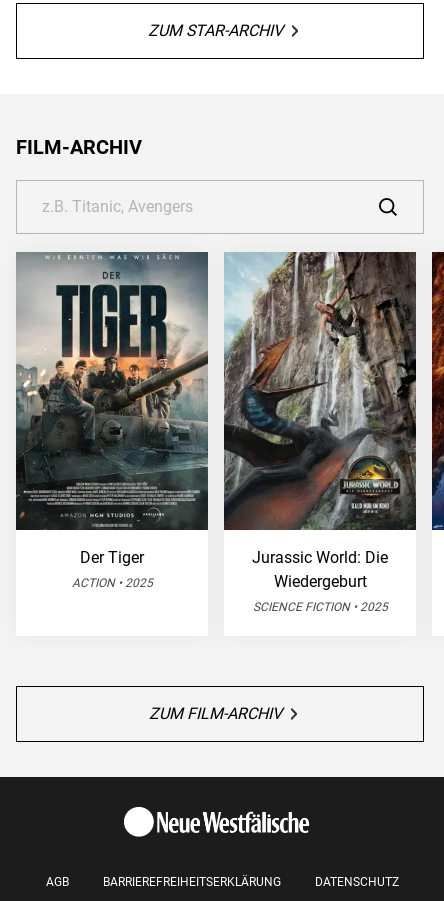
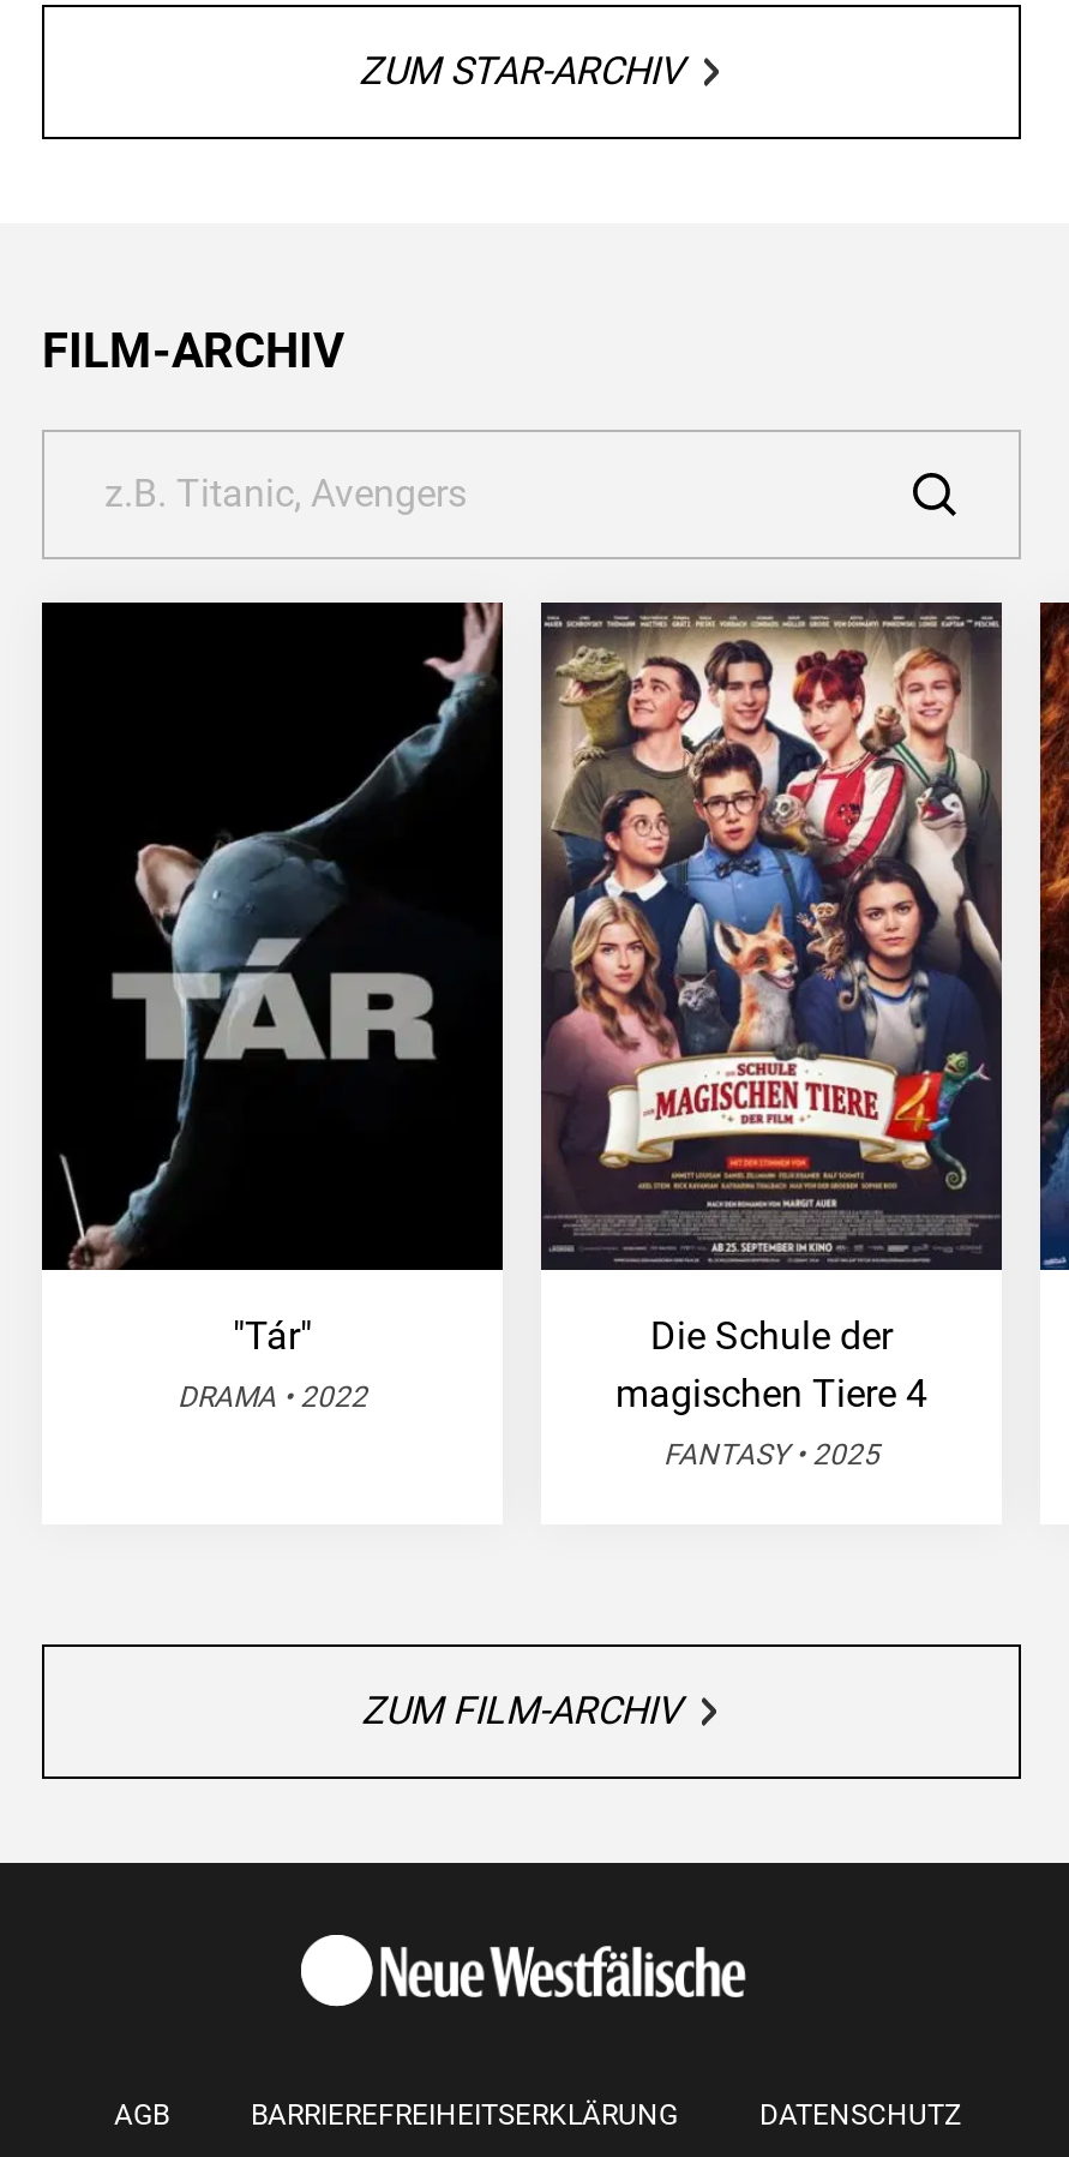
[15,251,209,567] [image] | Der Tiger -> [40,600,505,1360] [image] | "Tár"
[224,252,416,591] [image] | Jurassic World: Die | Wiedergeburt -> [539,600,1002,1417] [image] | Die Schule der | magischen Tiere 4
[71,576,152,590] ACTION • 2025 -> [178,1381,367,1415] DRAMA • 2022
[252,600,387,614] SCIENCE FICTION • 2025 -> [663,1439,879,1473] FANTASY • 2025

